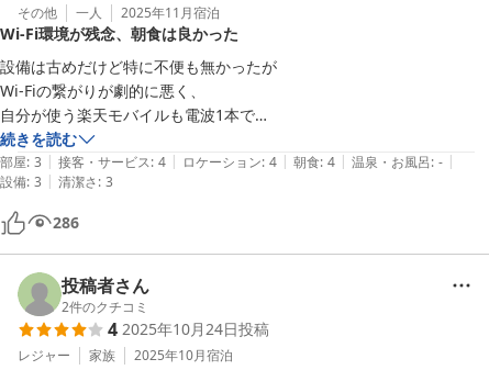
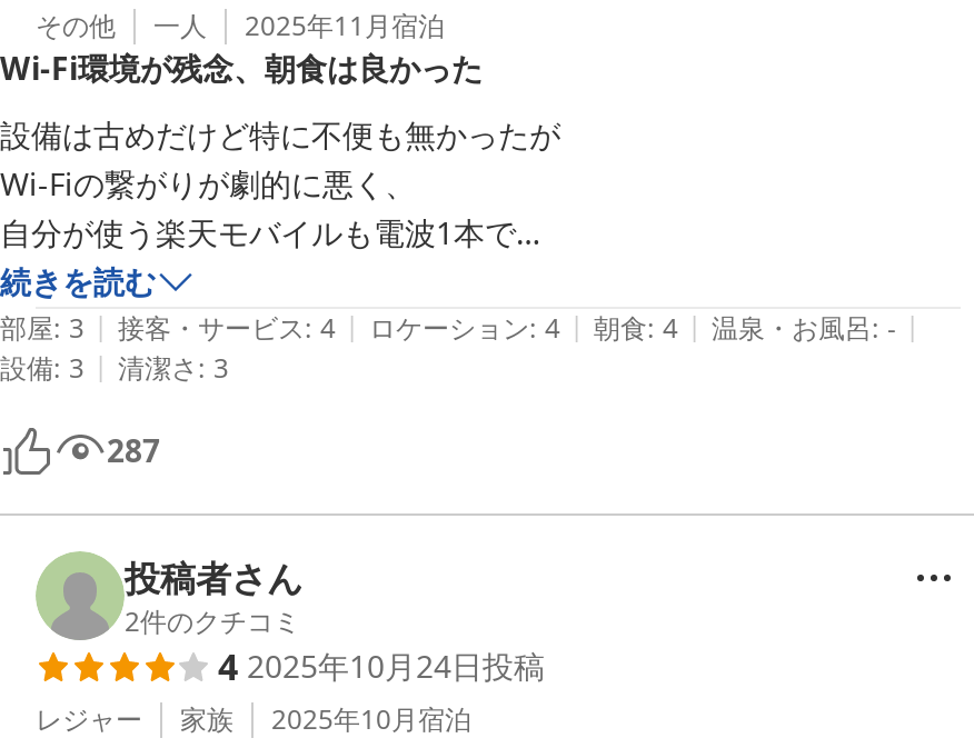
[53,212,79,233] 286 -> [107,429,160,471] 287

